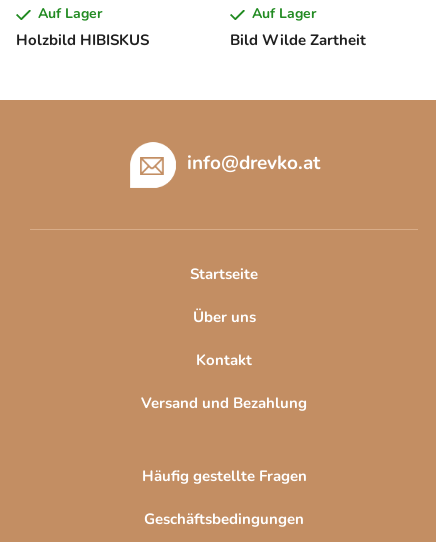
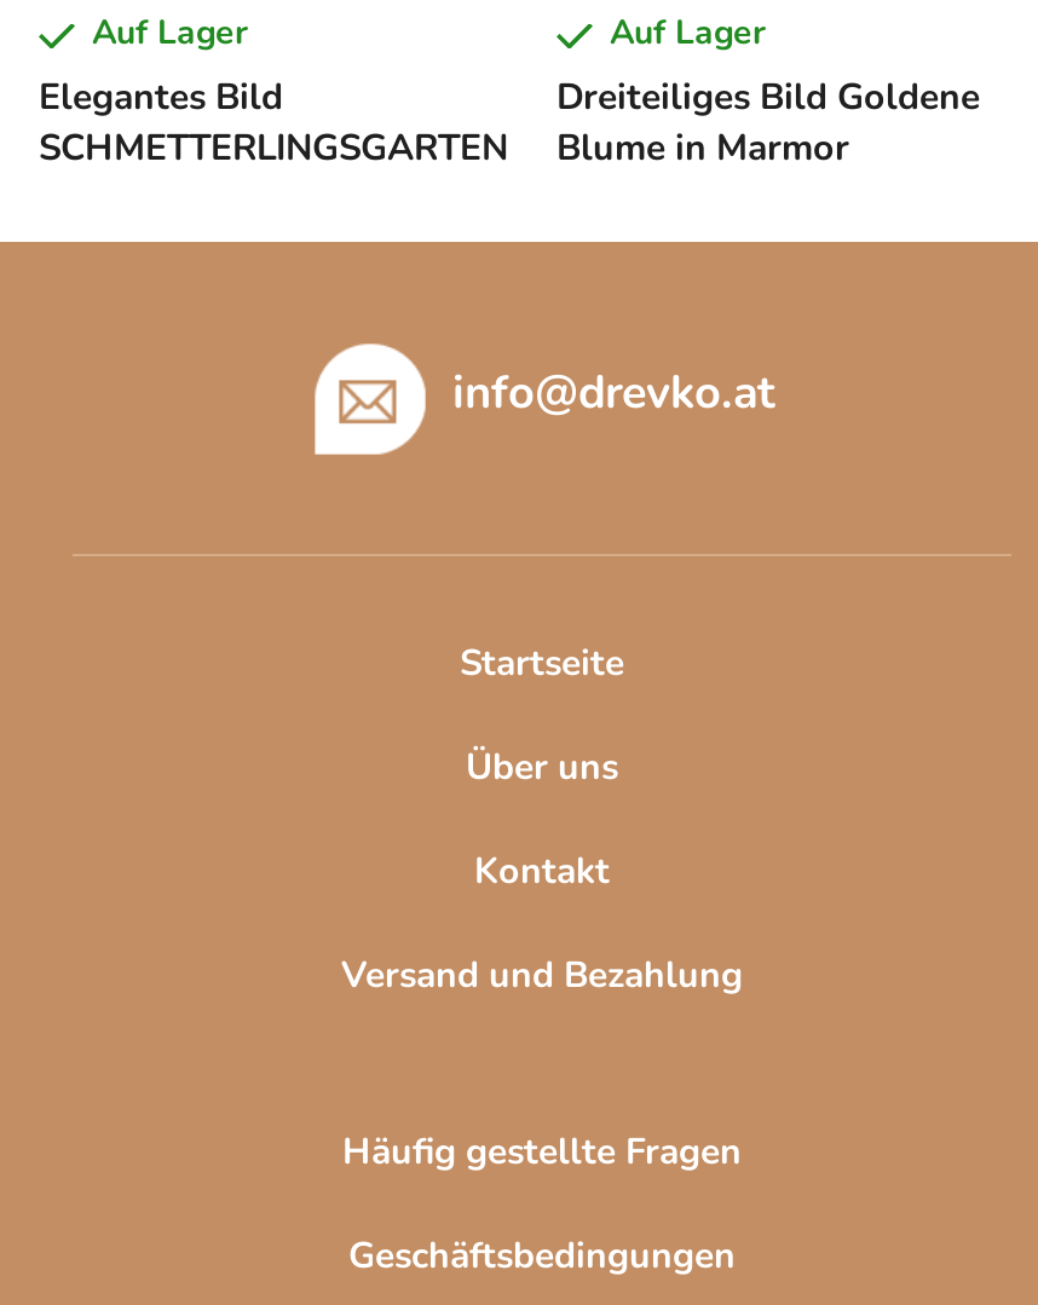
[16,30,149,50] Holzbild HIBISKUS -> [39,73,508,172] Elegantes Bild | SCHMETTERLINGSGARTEN
[230,30,366,50] Bild Wilde Zartheit -> [557,73,980,172] Dreiteiliges Bild Goldene | Blume in Marmor

